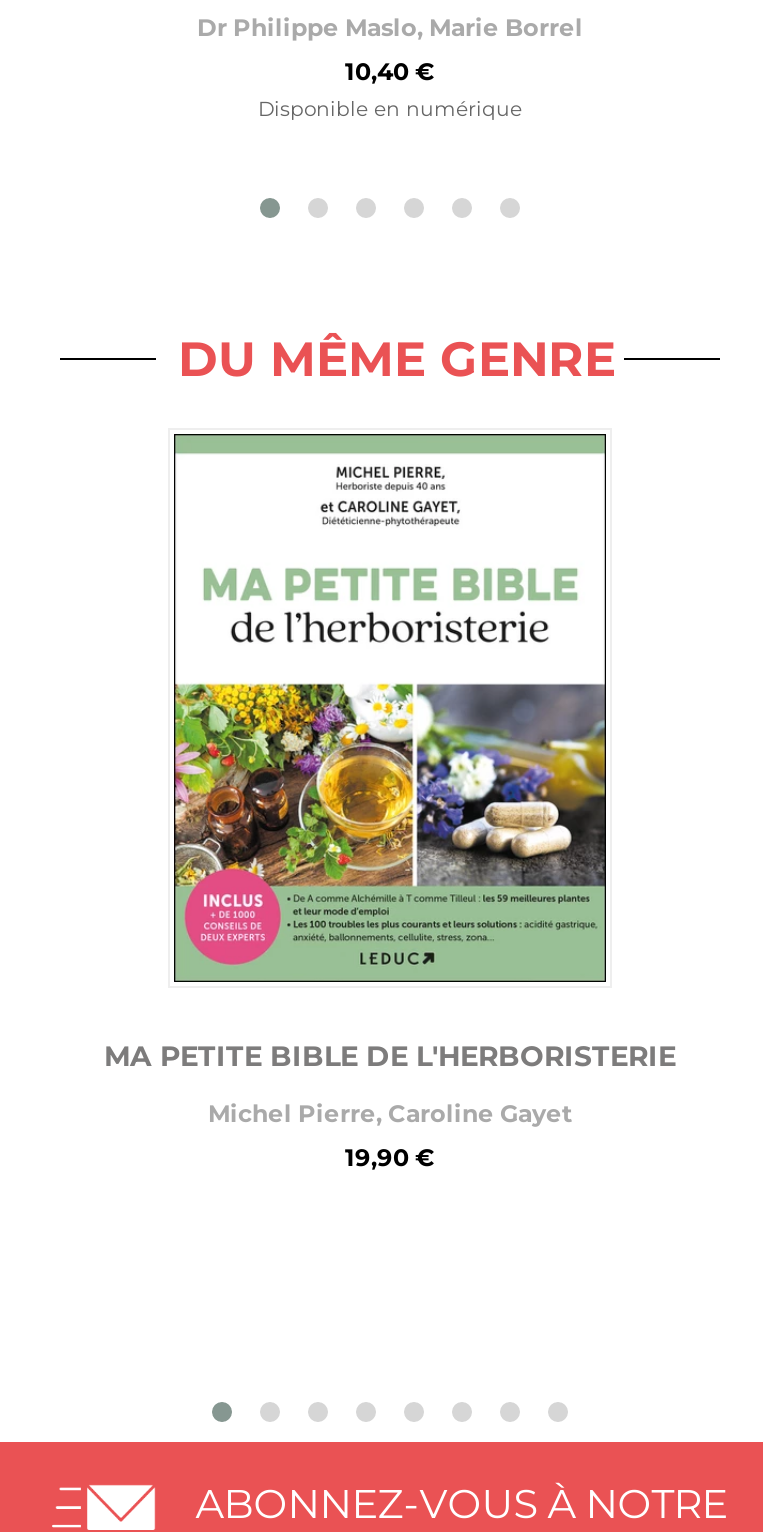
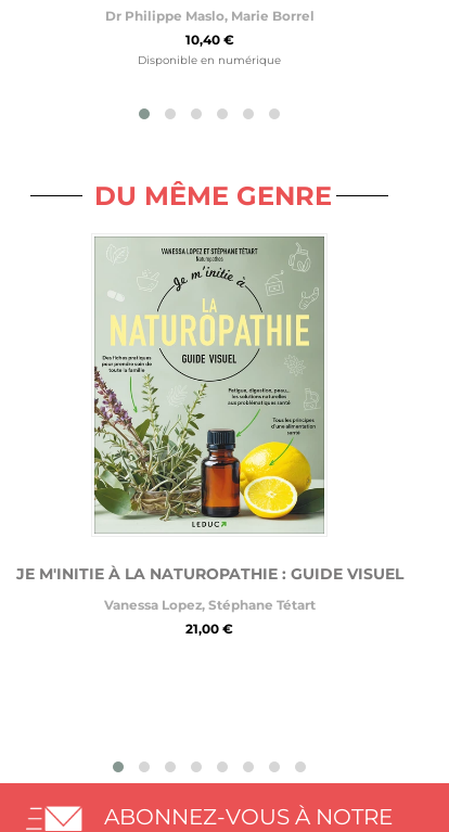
[104,434,676,1073] [image] | MA PETITE BIBLE DE L'HERBORISTERIE -> [16,236,403,583] [image] | JE M'INITIE À LA NATUROPATHIE : GUIDE VISUEL
[208,1097,572,1127] Michel Pierre, Caroline Gayet -> [104,596,315,612] Vanessa Lopez, Stéphane Tétart
[345,1141,435,1171] 19,90 € -> [185,620,233,636] 21,00 €

